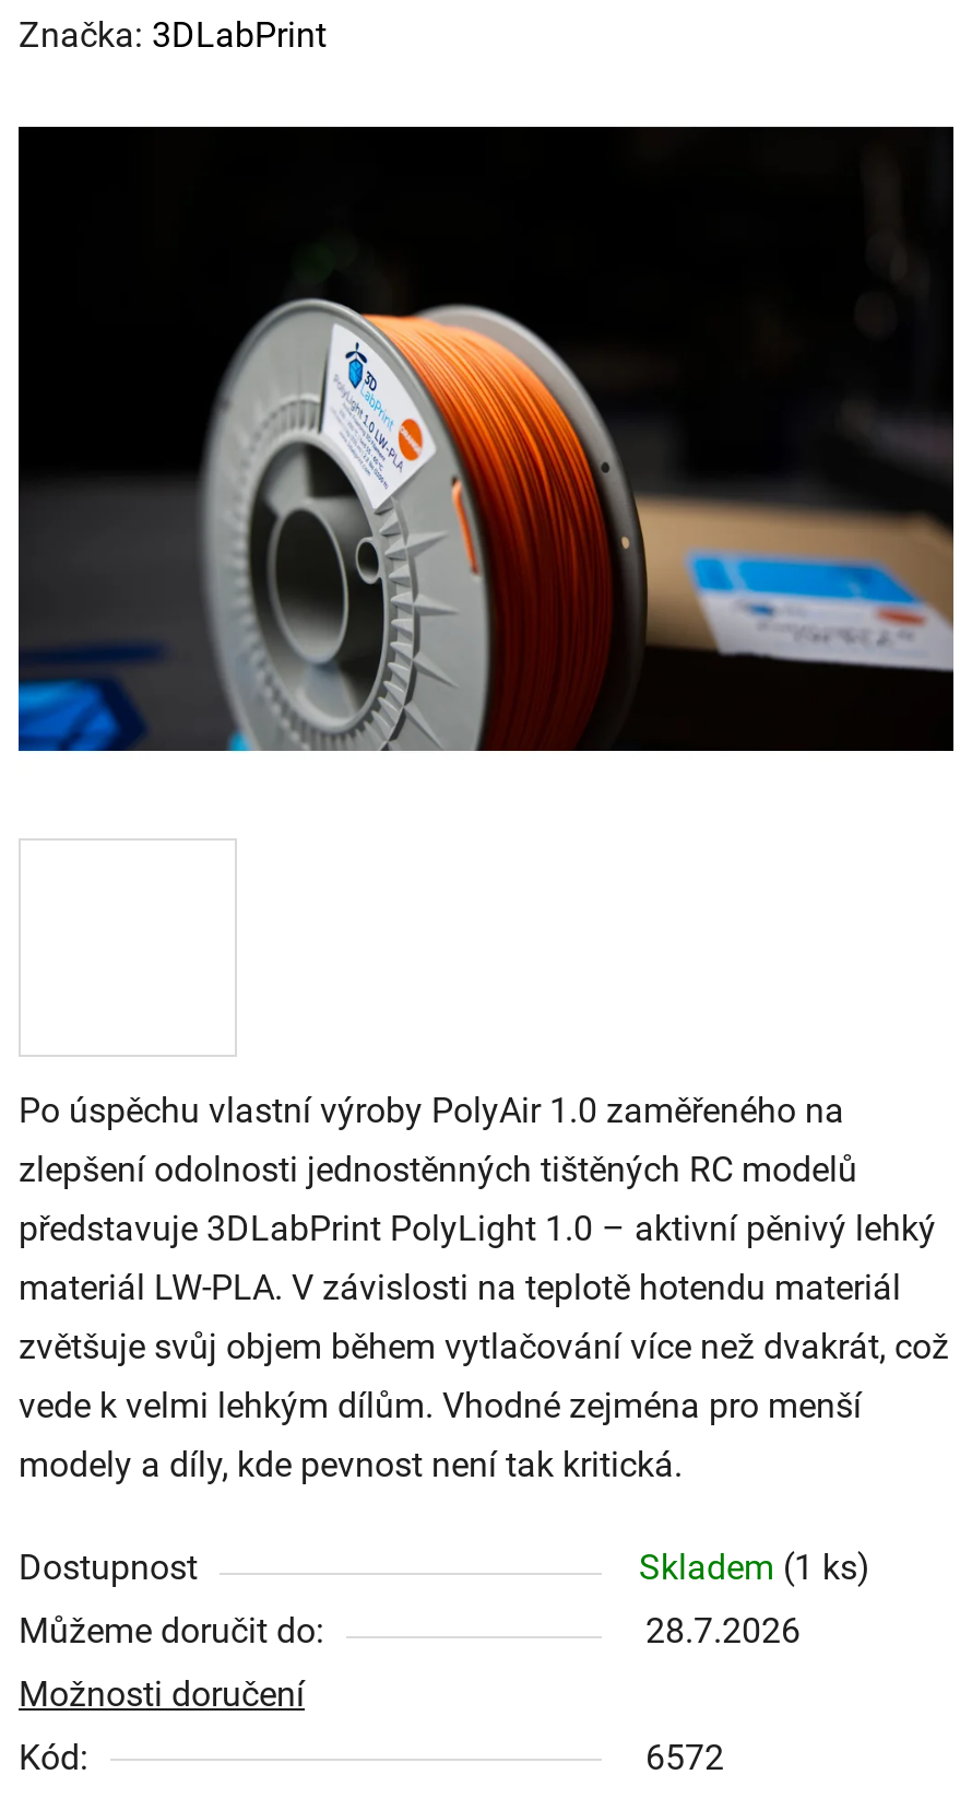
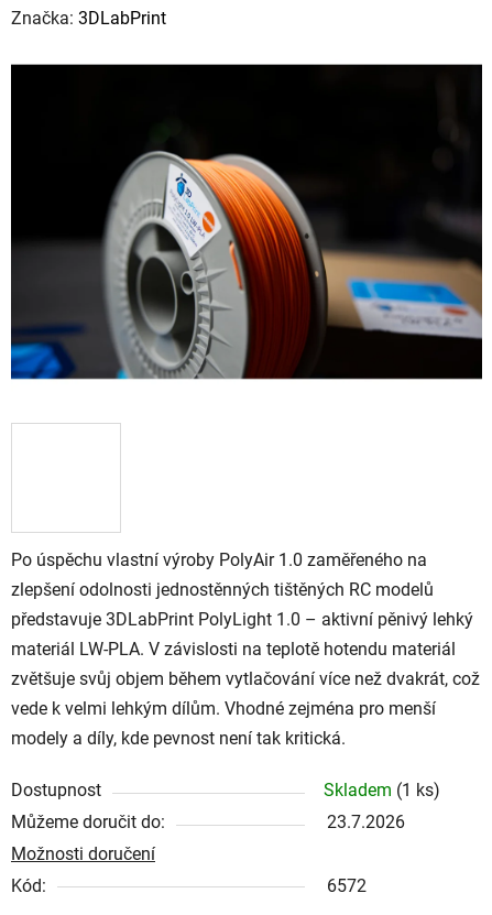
[645,1609,801,1651] 28.7.2026 -> [327,811,405,832] 23.7.2026

